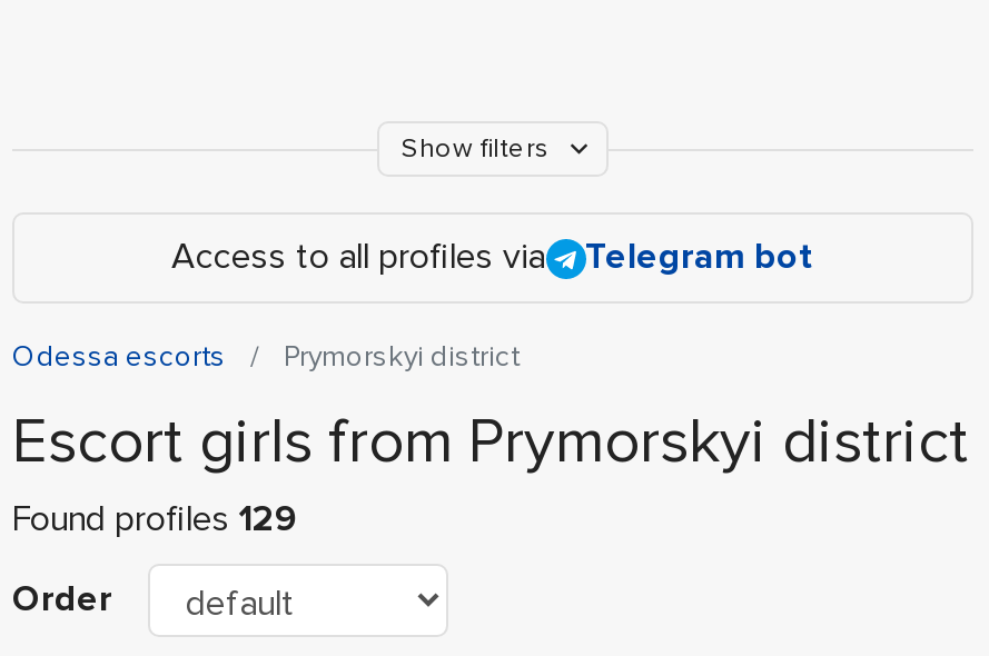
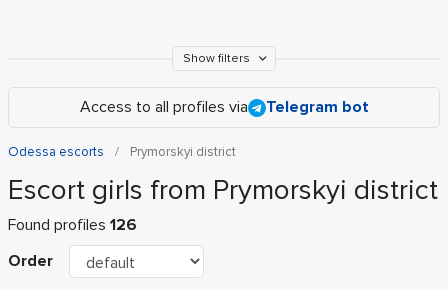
[12,497,299,541] Found profiles 129 -> [8,215,137,235] Found profiles 126

